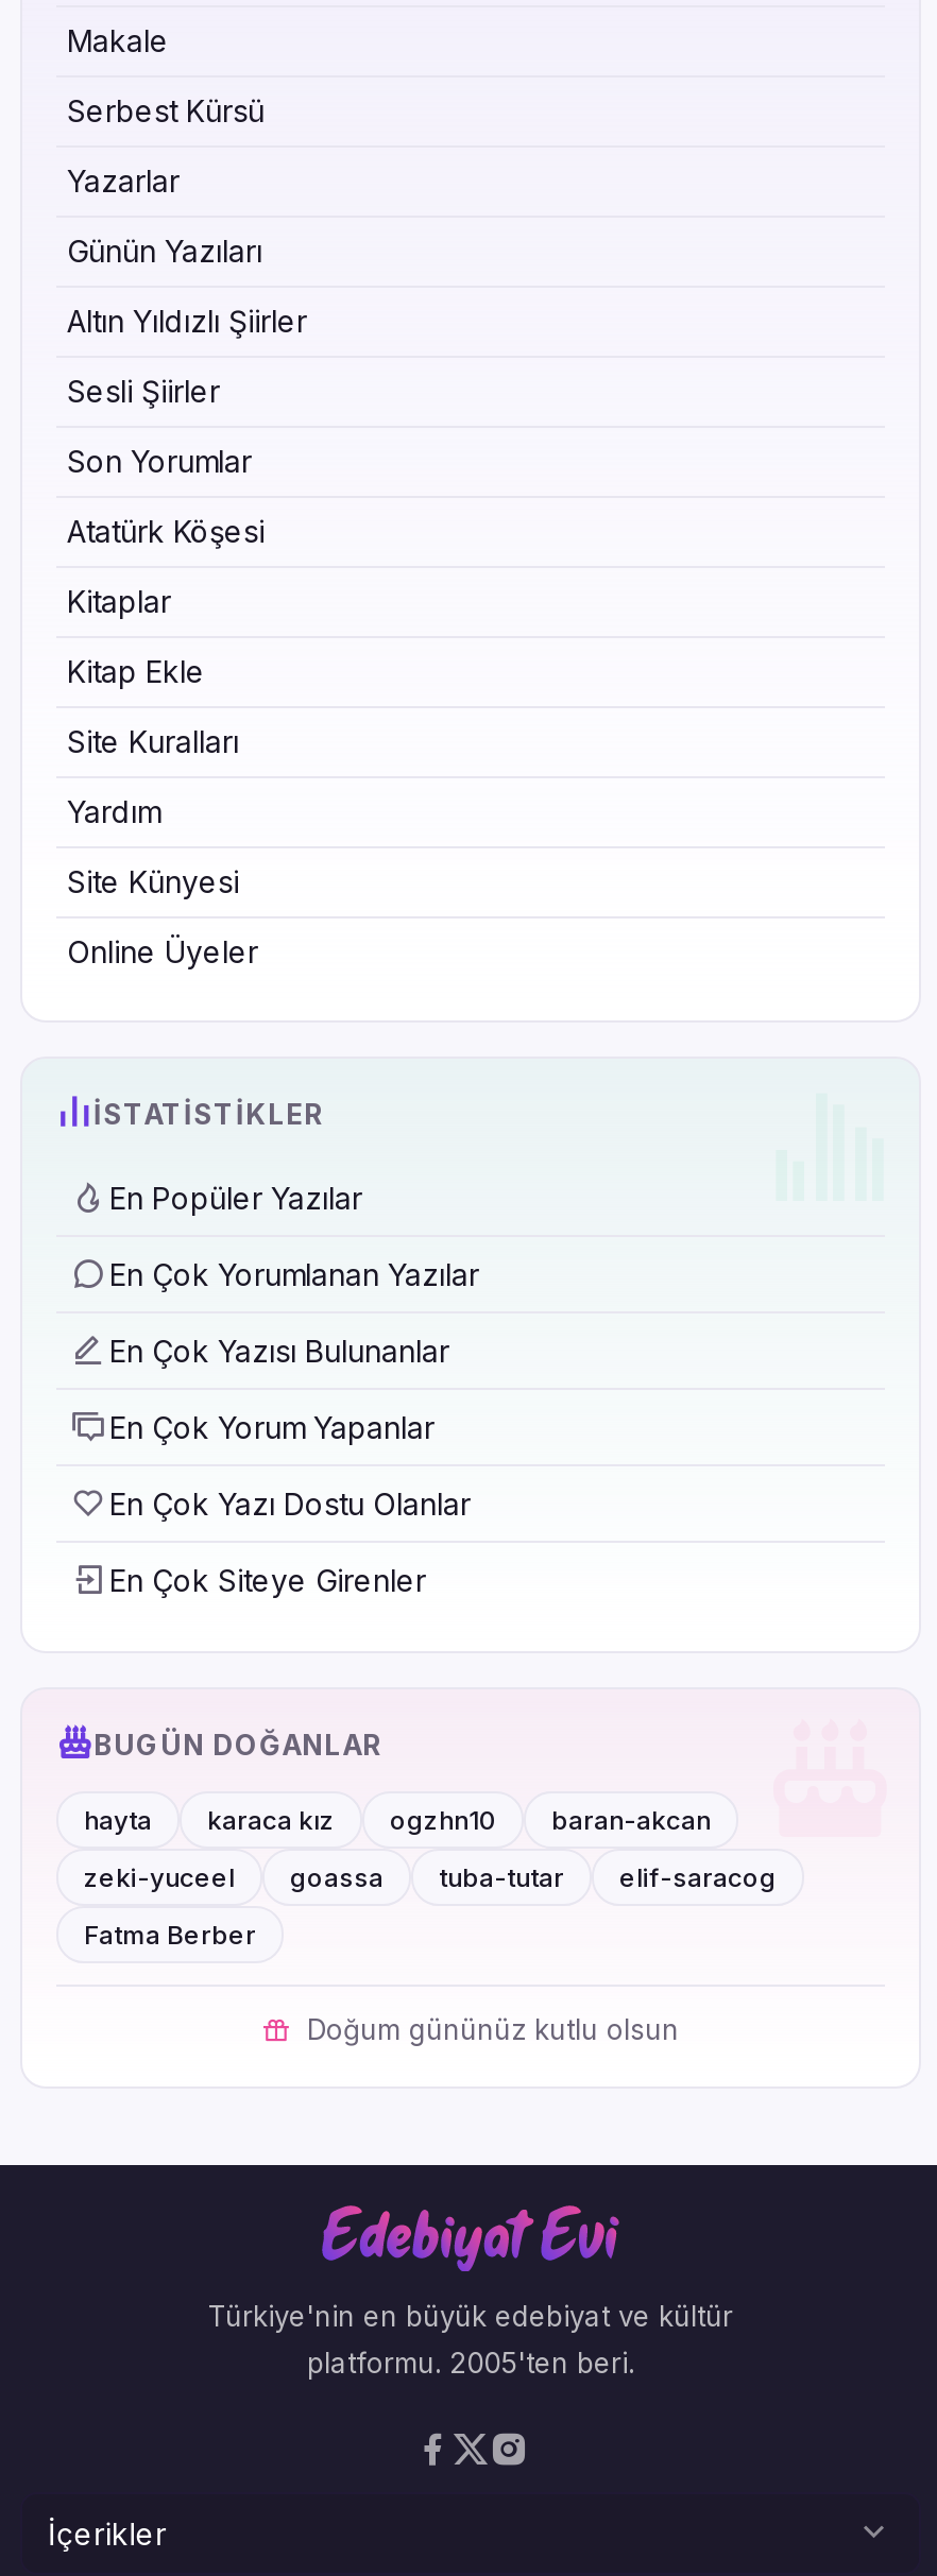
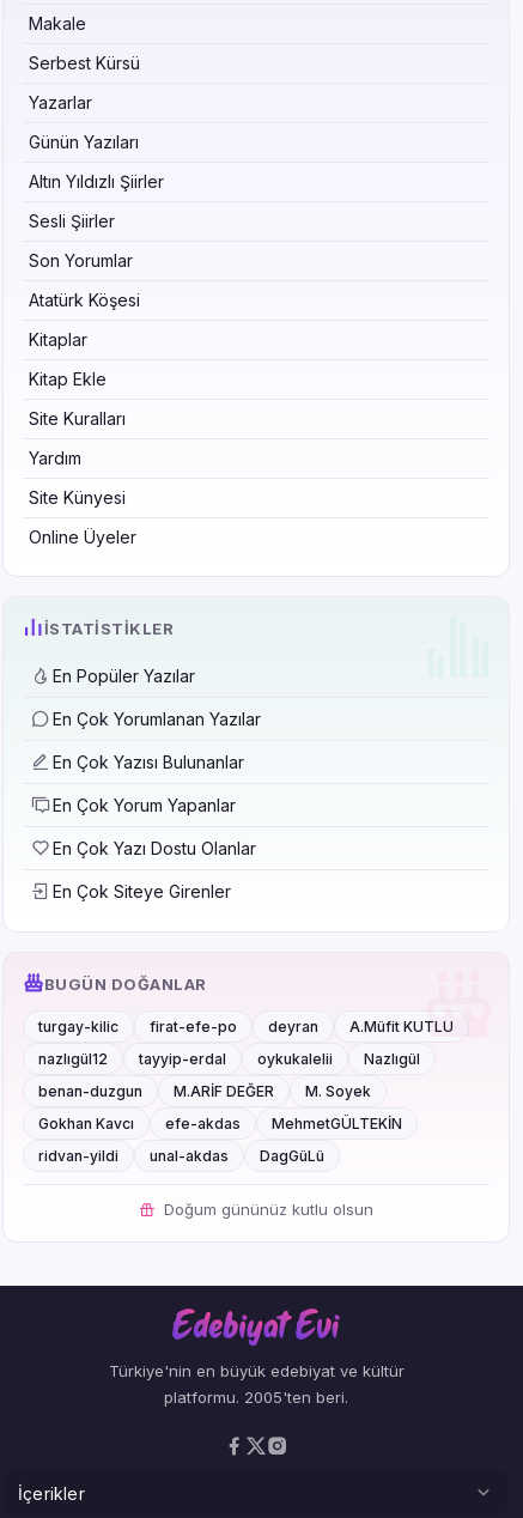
[84,1805,777,1951] hayta | karaca kız | ogzhn10 | baran-akcan | zeki-yuceel | goassa | tuba-tutar | elif-saracog | Fatma Berber -> [38,1018,454,1165] turgay-kilic | firat-efe-po | deyran | A.Müfit KUTLU | nazlıgül12 | tayyip-erdal | oykukalelii | Nazlıgül | benan-duzgun | M.ARİF DEĞER | M. Soyek | Gokhan Kavcı | efe-akdas | MehmetGÜLTEKİN | ridvan-yildi | unal-akdas | DagGüLü

